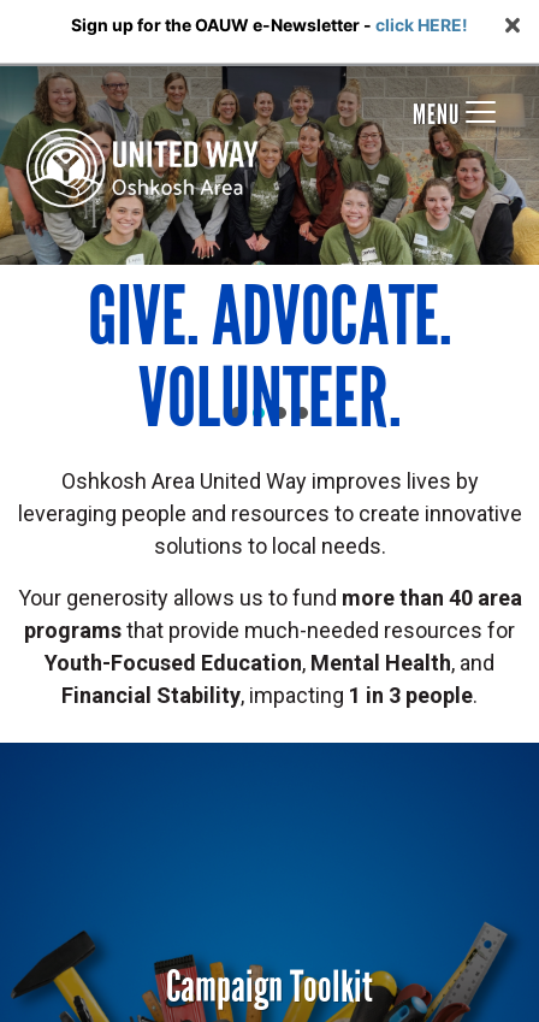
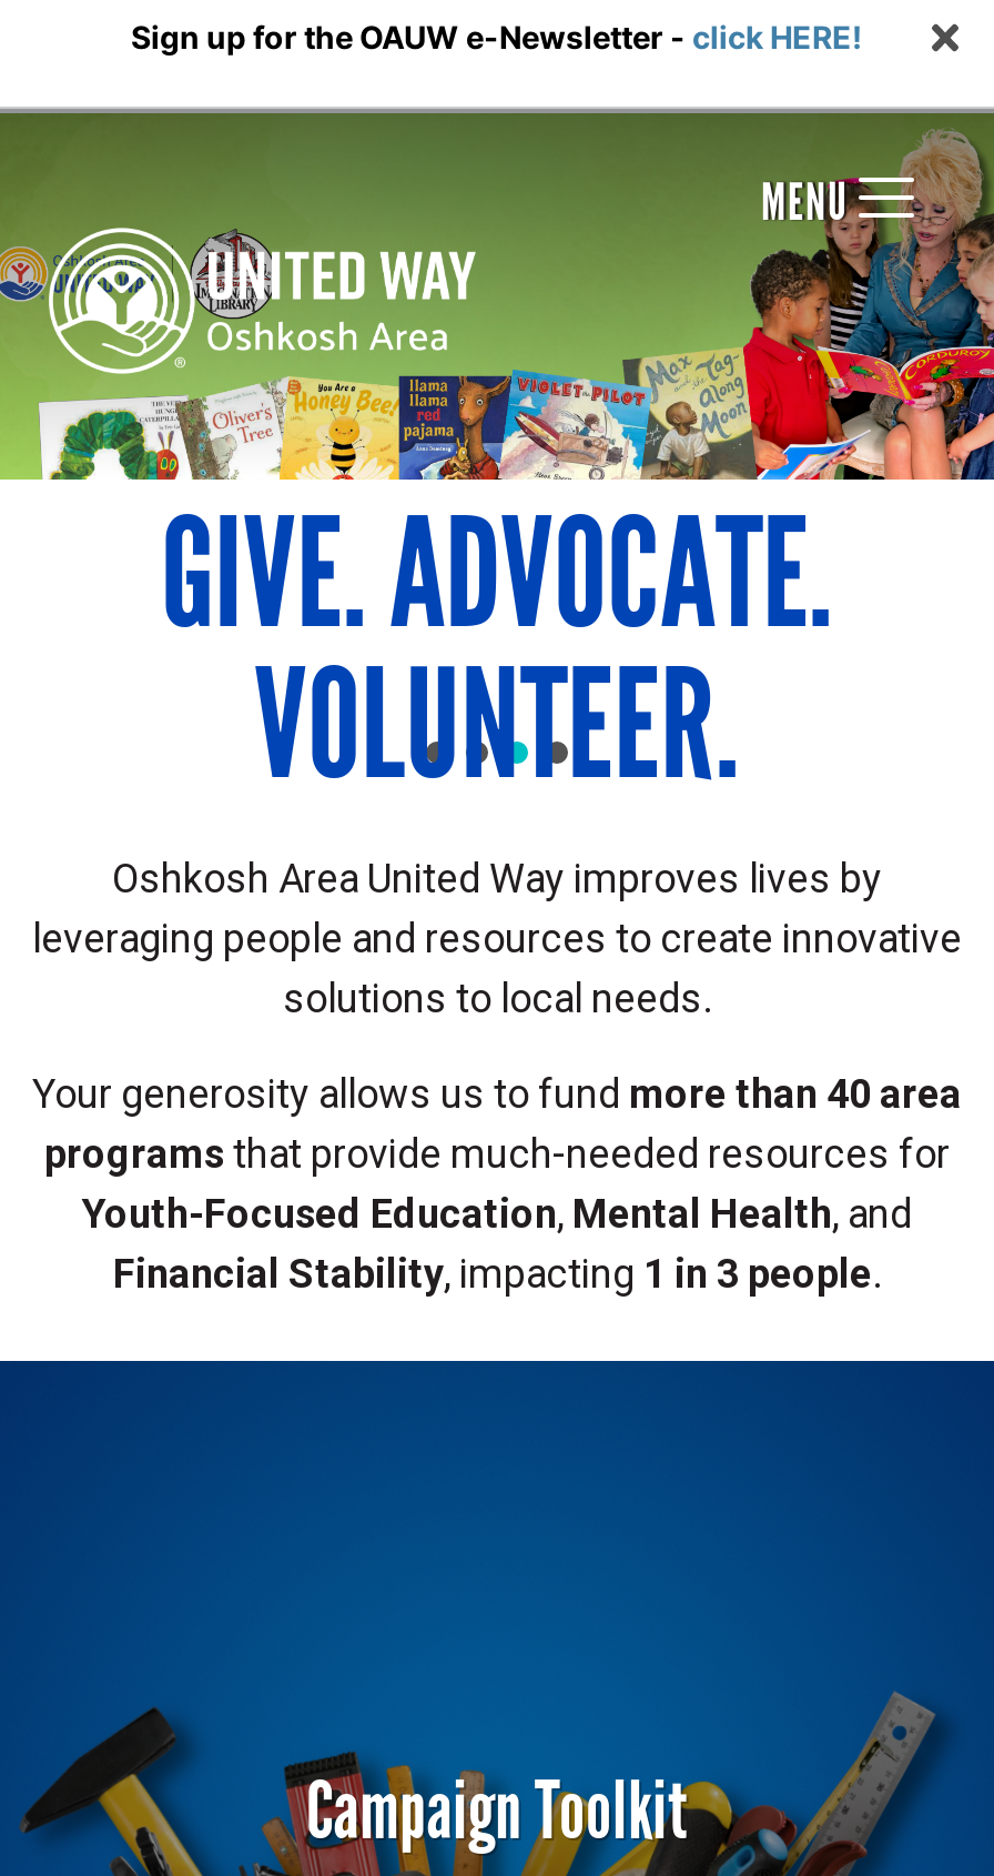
[4,66,535,266] [image] -> [7,113,987,482] [image]

